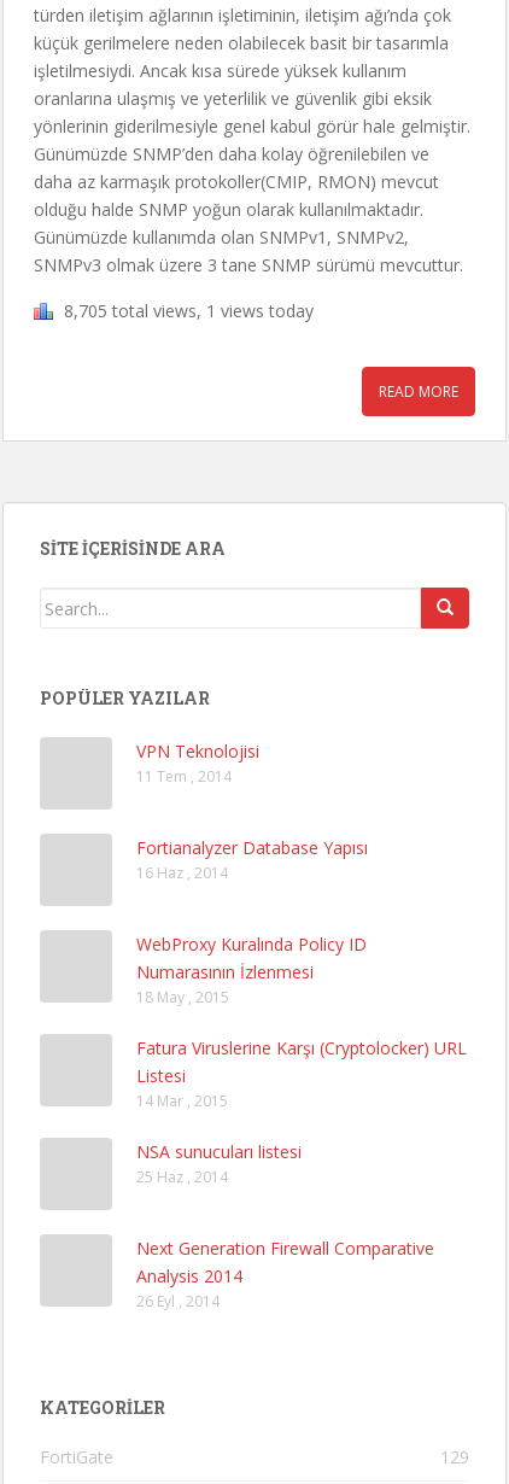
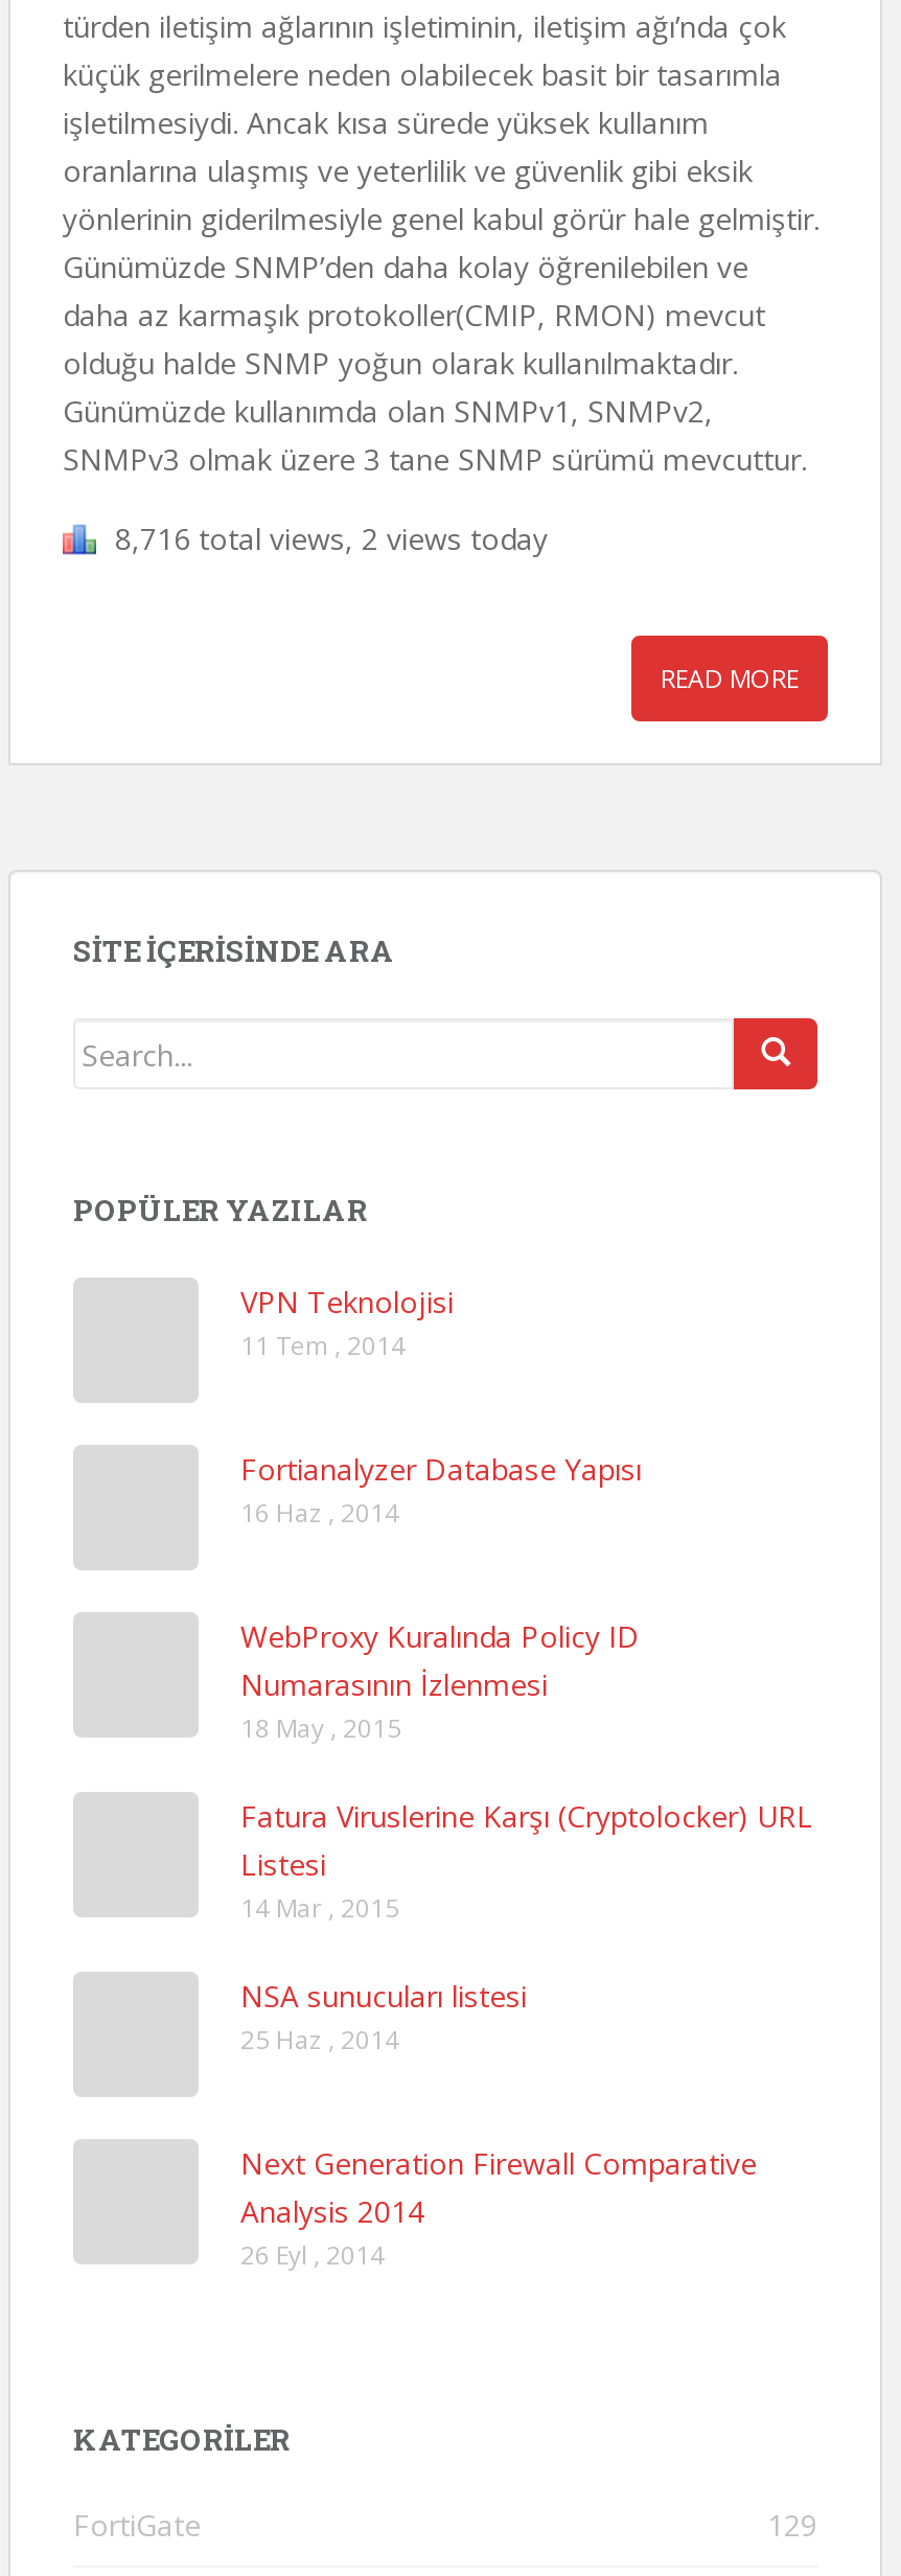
[64,299,314,322] 8,705 total views, 1 views today -> [115,519,548,558] 8,716 total views, 2 views today

